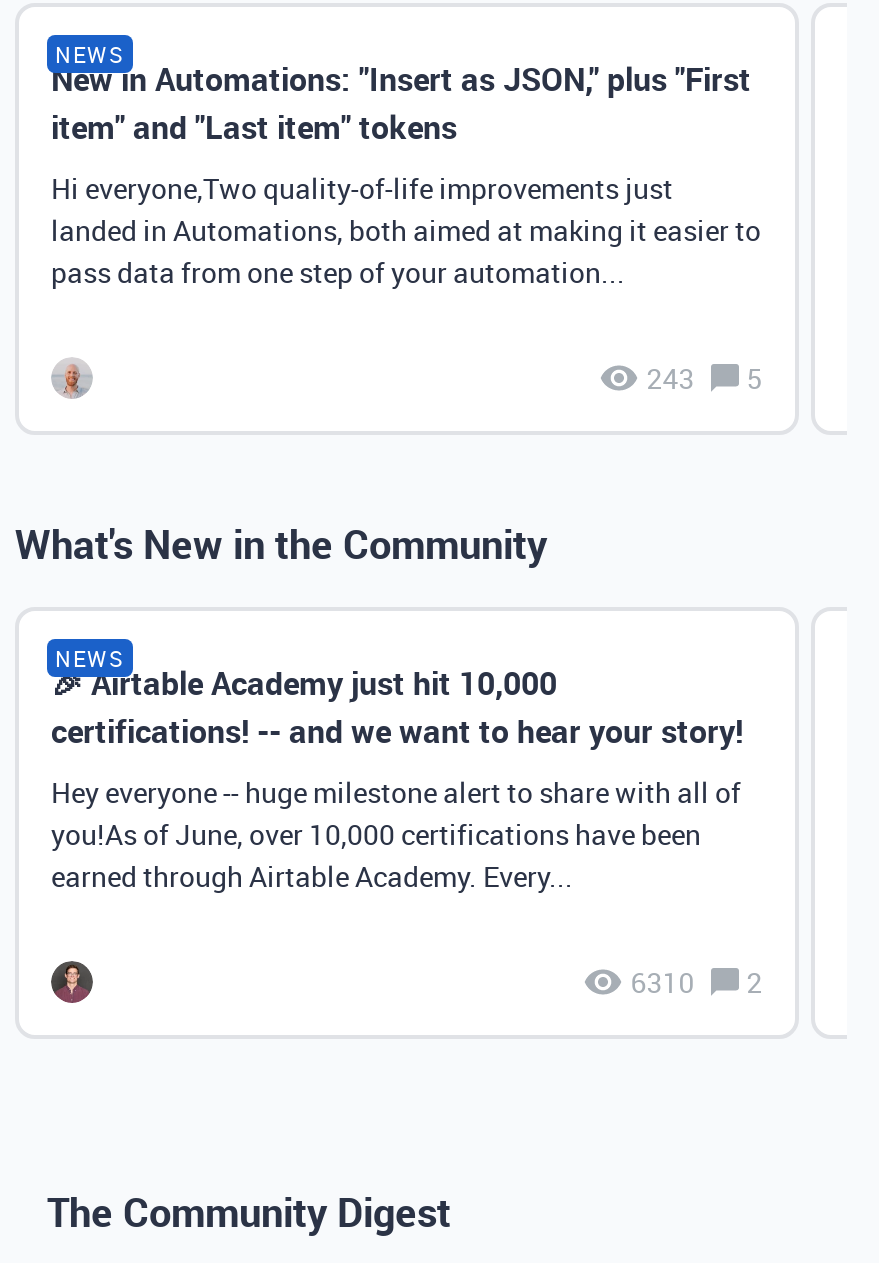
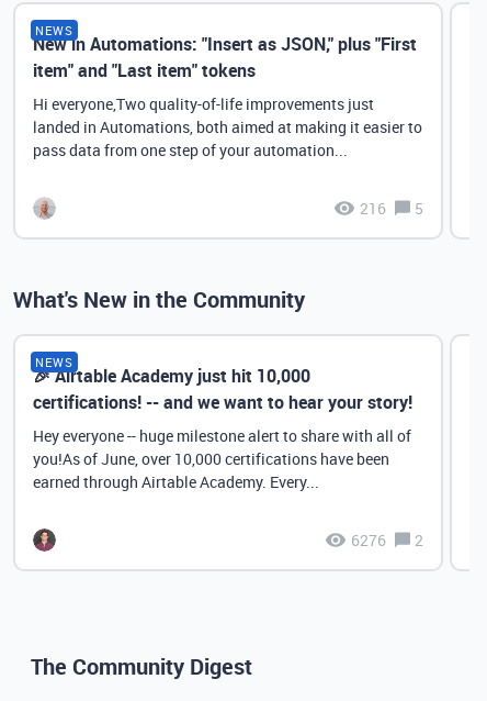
[647,359,763,397] 243 5 -> [360,198,423,219] 216 5
[631,963,763,1001] 6310 2 -> [351,530,423,550] 6276 2

